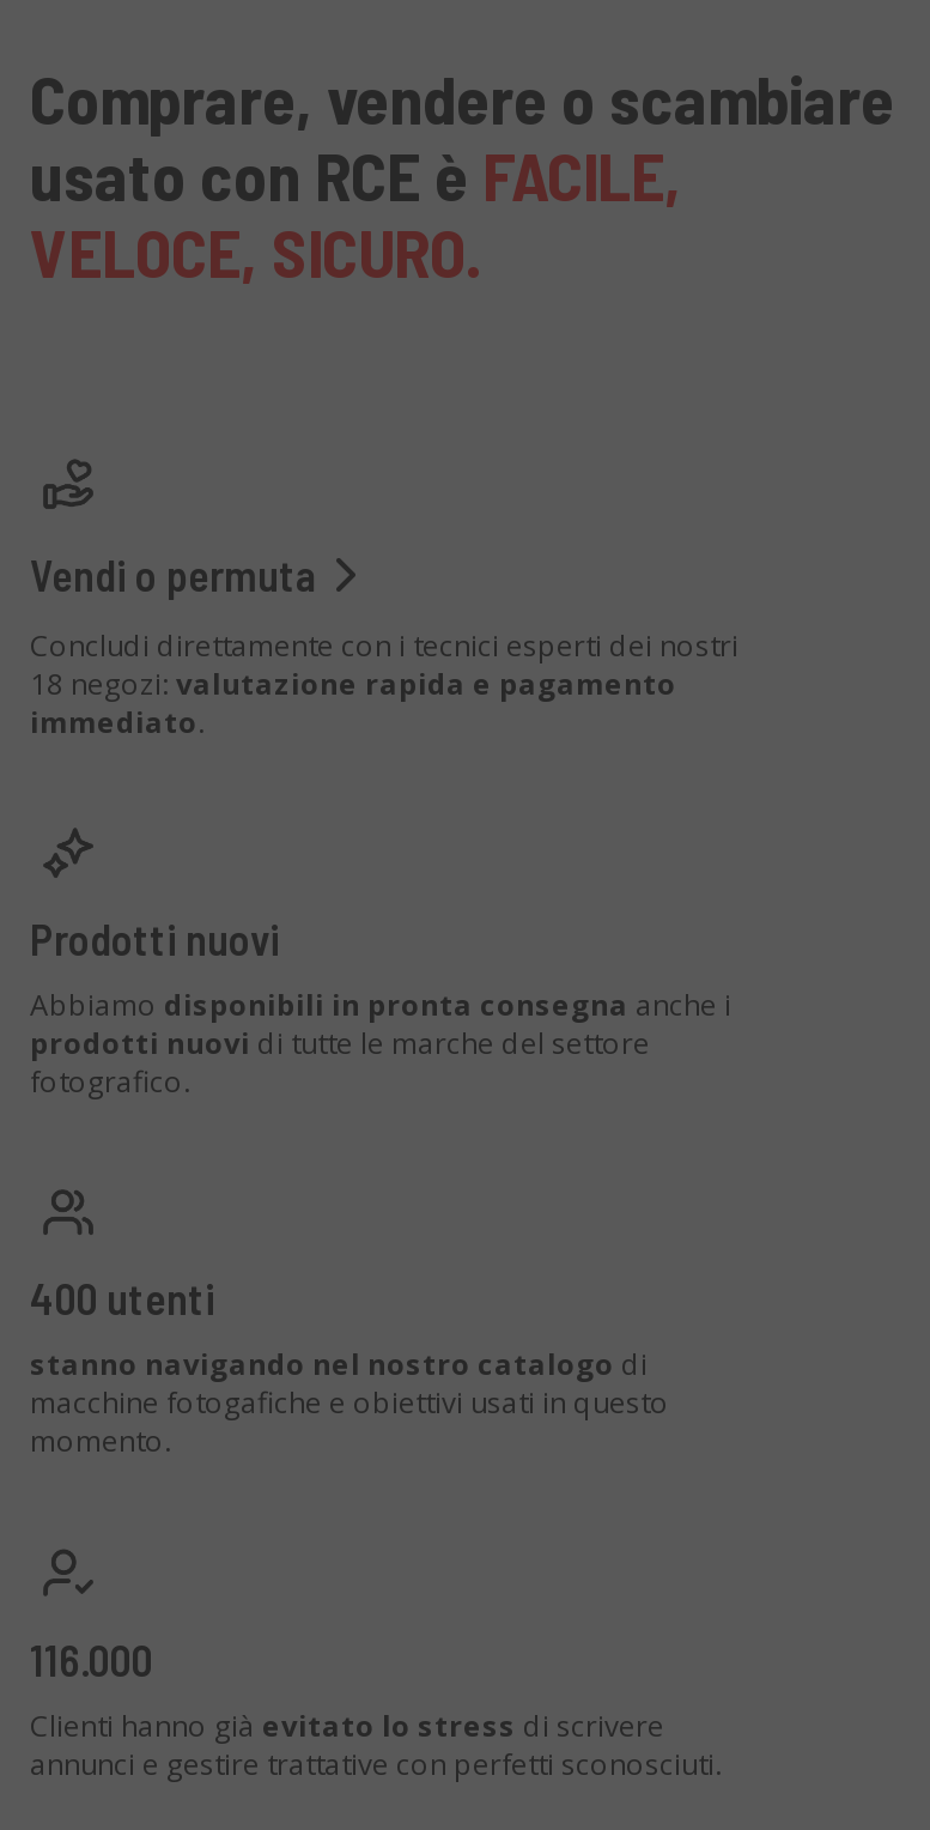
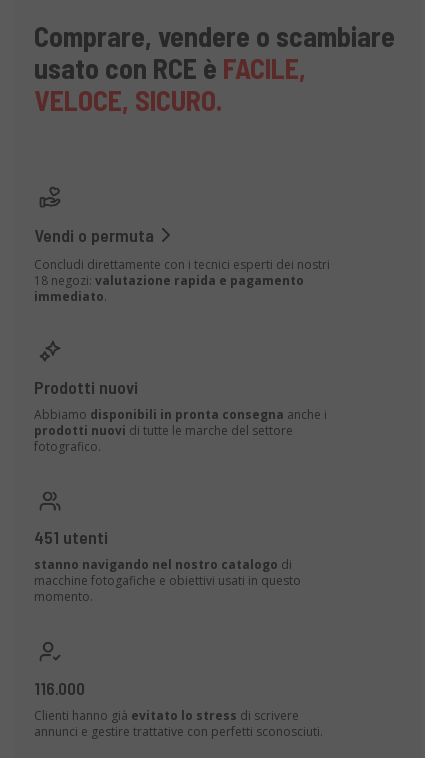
[30,1273,214,1326] 400 utenti -> [34,526,108,548] 451 utenti

